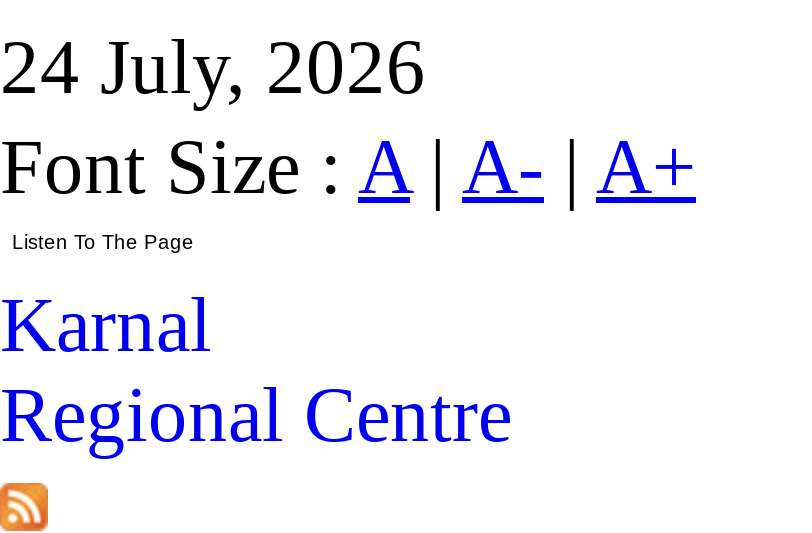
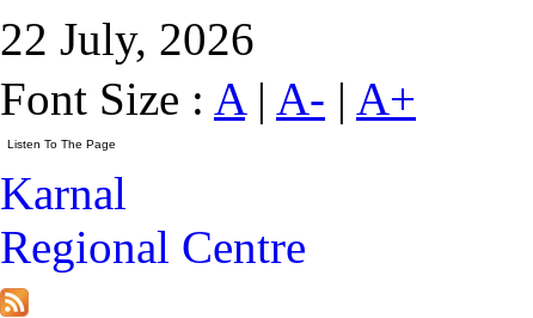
[0,23,426,109] 24 July, 2026 -> [0,13,255,65] 22 July, 2026

